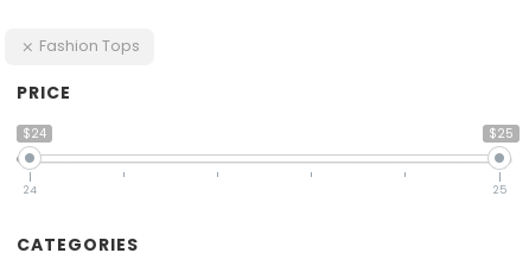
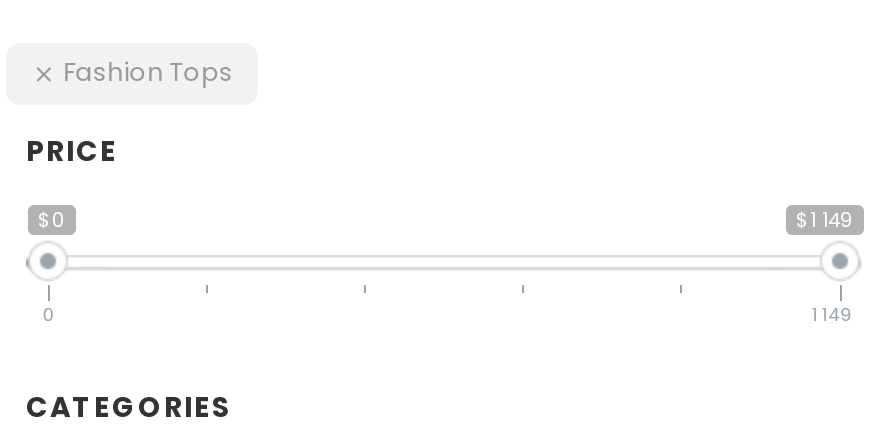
[23,125,514,143] $24 | $25 -> [38,206,854,236] $0 | $1 149
[24,183,506,198] 24 | 25 -> [43,304,854,328] 0 | 1 149

